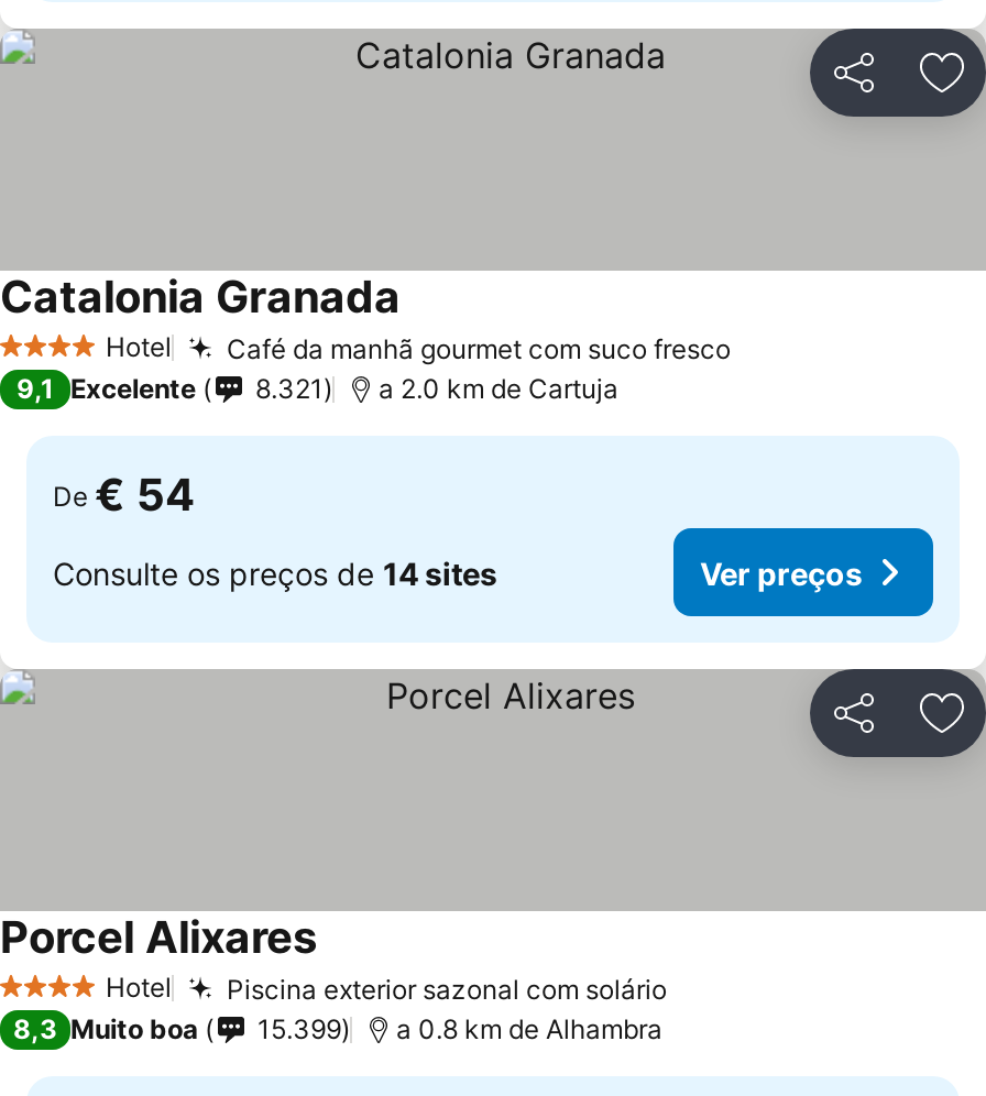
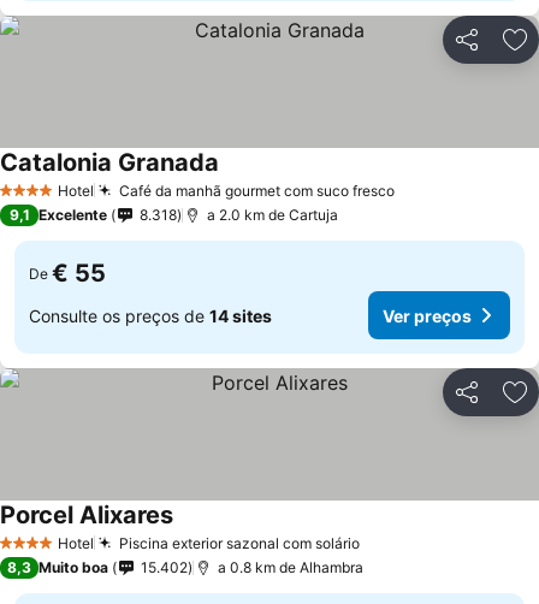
[255,372,324,405] 8.321 -> [140,206,177,224] 8.318
[53,469,196,522] De € 54 -> [29,259,106,288] De € 55
[258,1012,341,1045] 15.399 -> [141,558,188,576] 15.402

